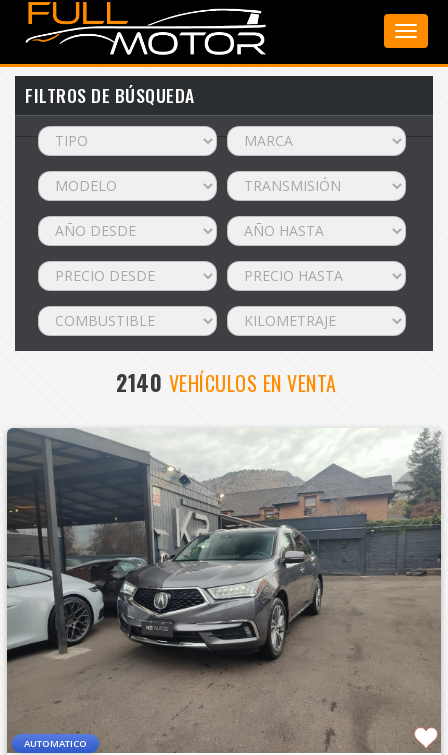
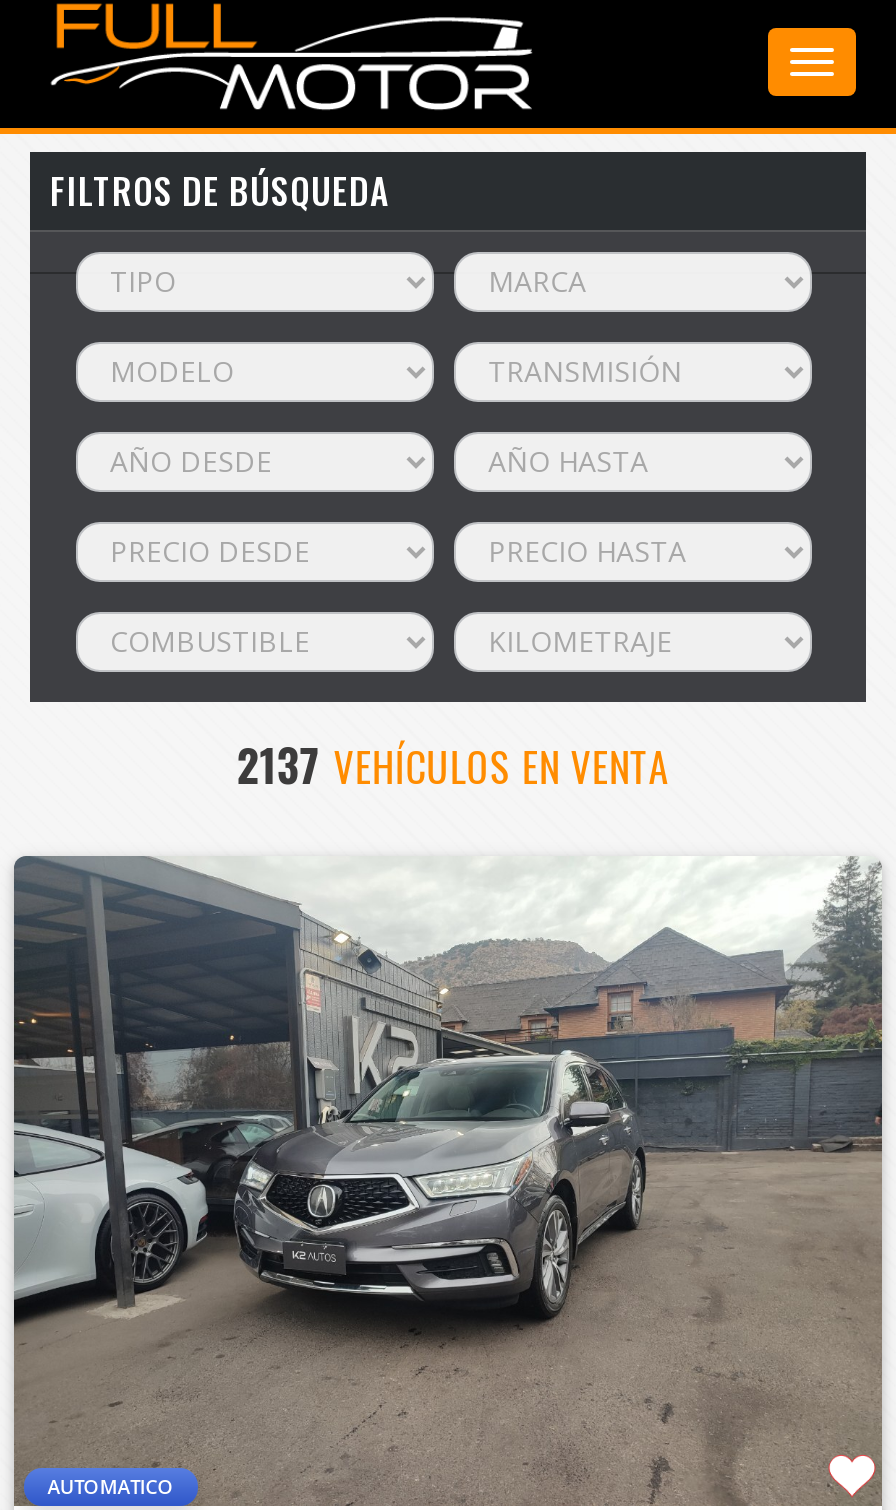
[116,366,337,398] 2140 VEHÍCULOS EN VENTA -> [236,731,670,795] 2137 VEHÍCULOS EN VENTA

